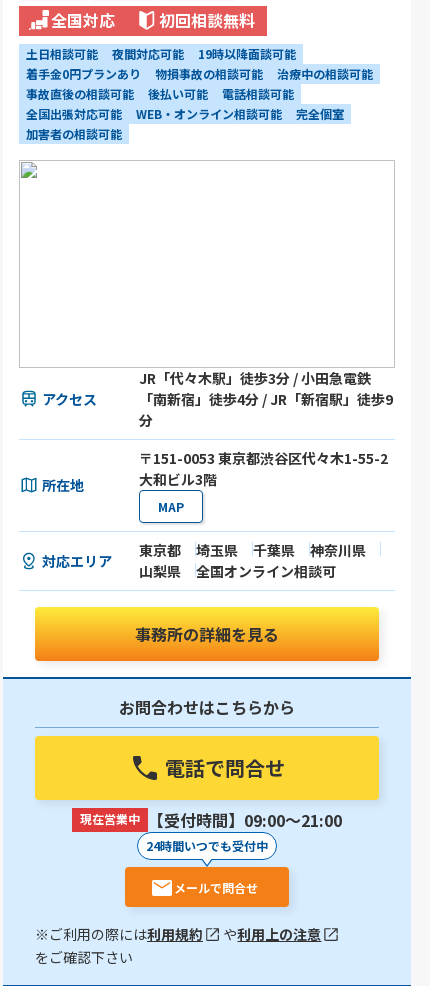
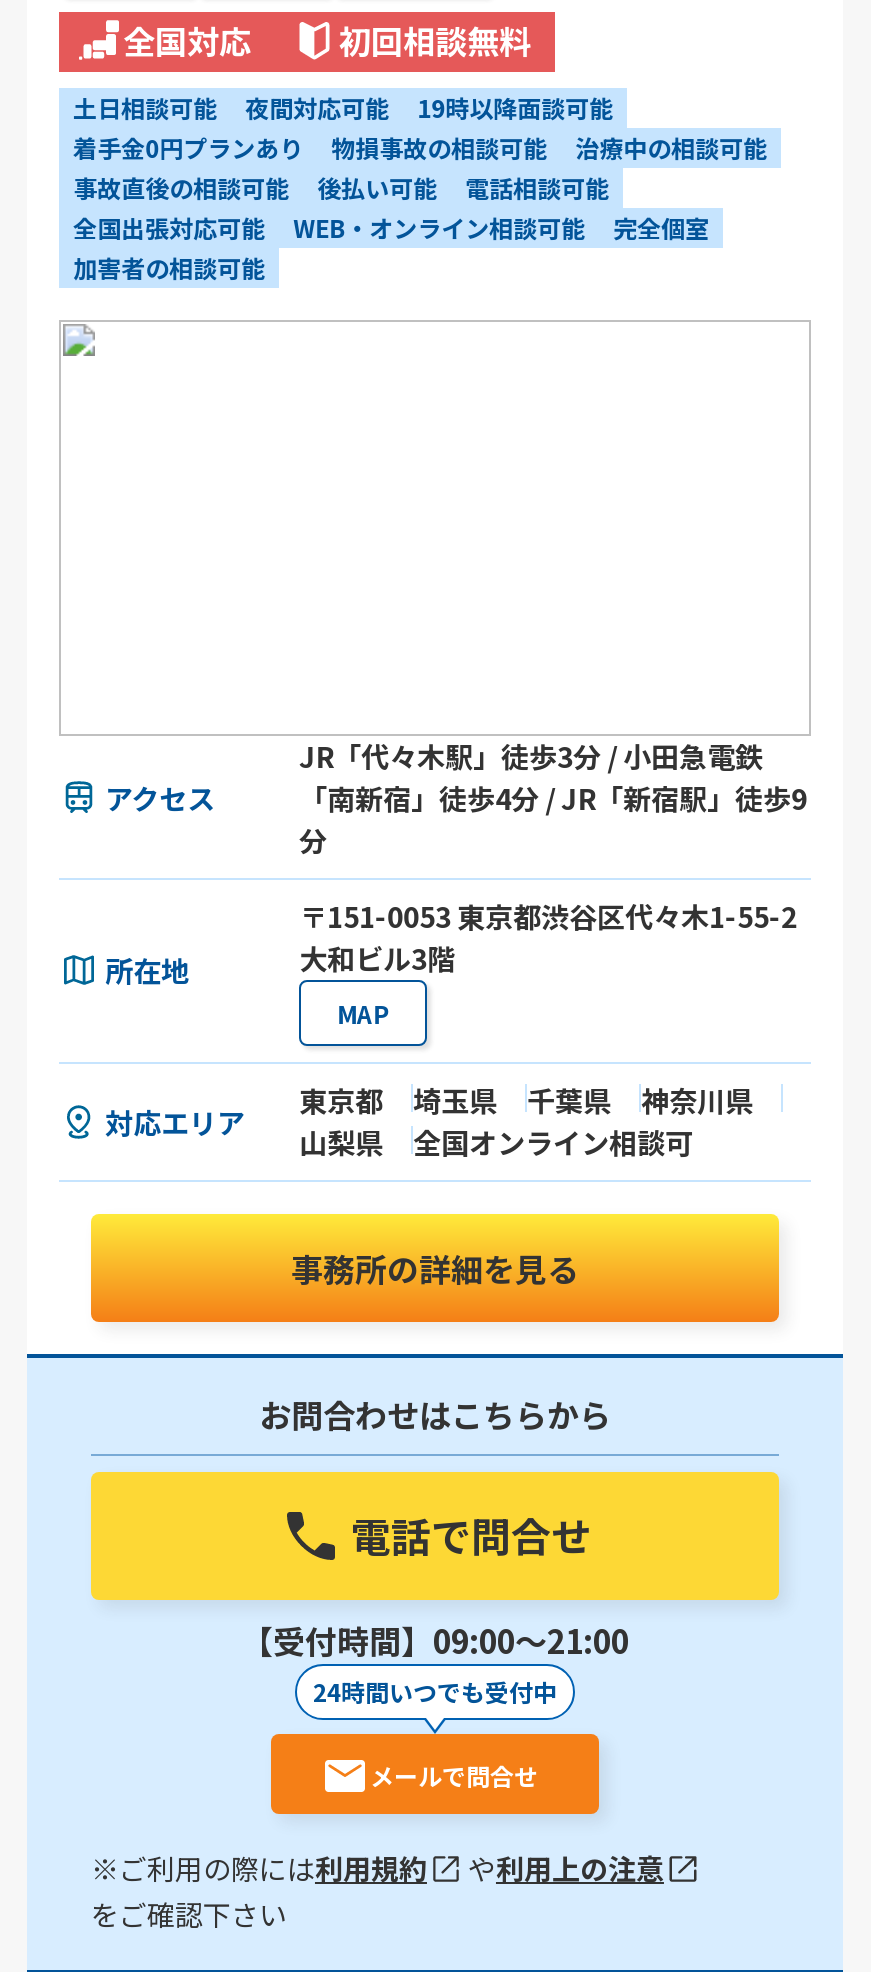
[80,808,342,832] 現在営業中 【受付時間】09:00〜21:00 -> [241,1616,629,1664] 【受付時間】09:00〜21:00

